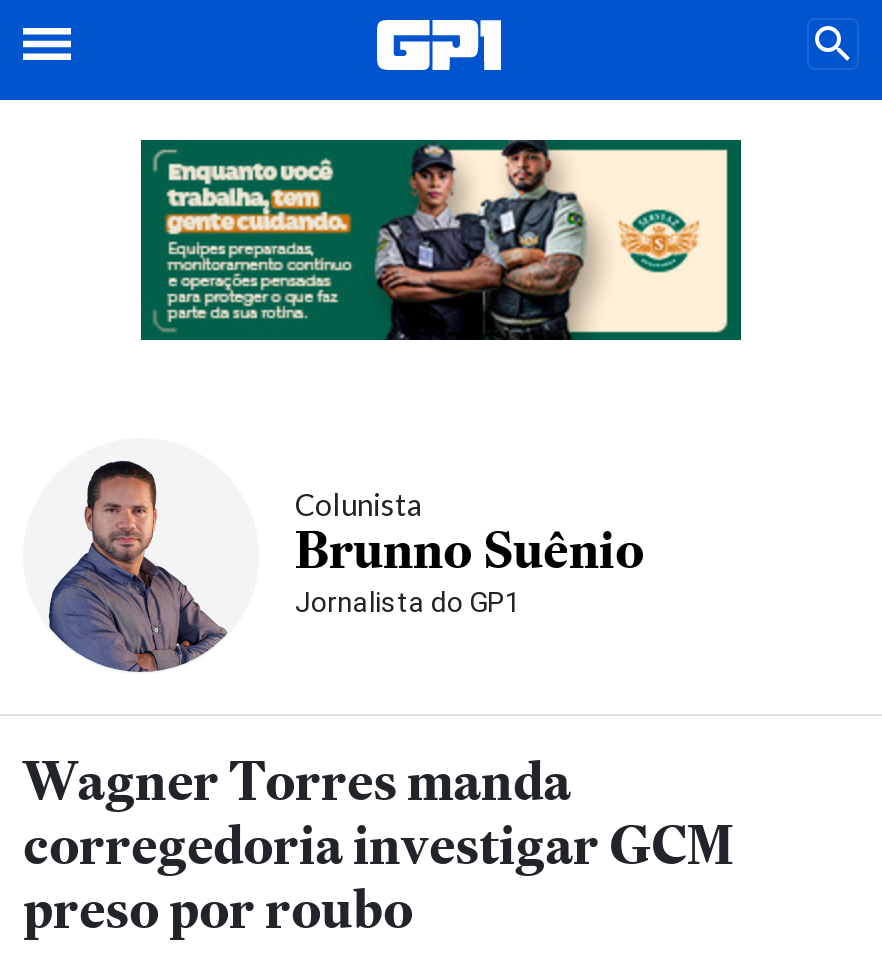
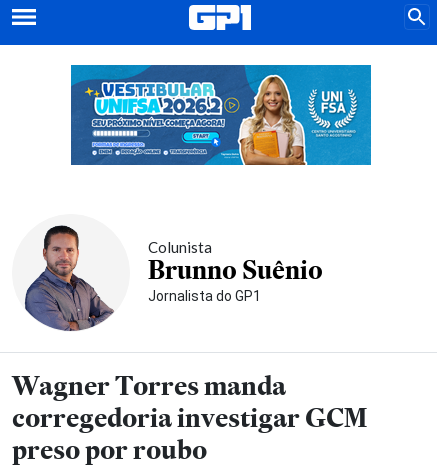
[139,138,743,342] [image] -> [70,64,372,166] [image]

